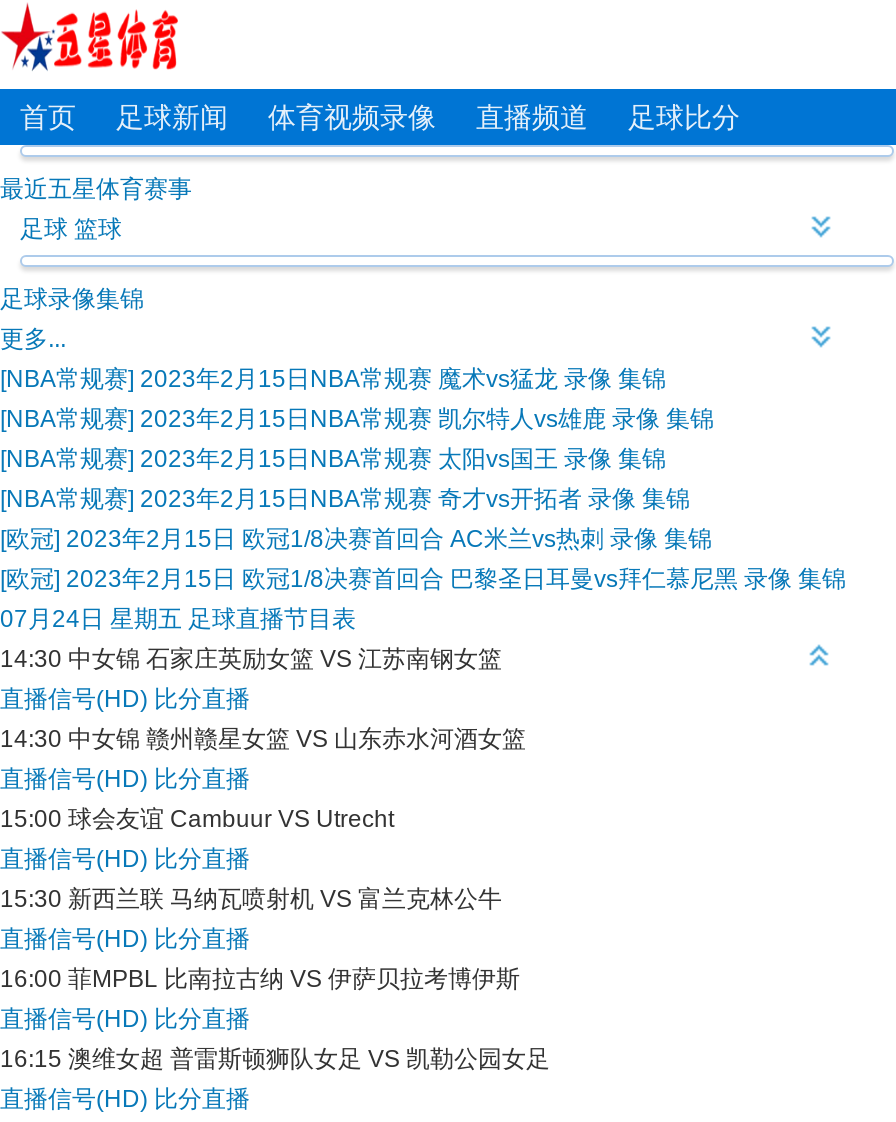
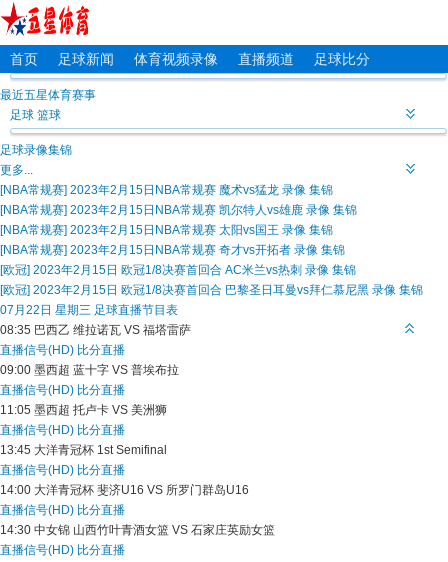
[0,605,502,673] 07月24日 星期五 足球直播节目表 | 14:30 中女锦石家庄英励女篮 VS 江苏南钢女篮 -> [0,303,191,337] 07月22日 星期三 足球直播节目表 | 08:35 巴西乙维拉诺瓦 VS 福塔雷萨
[0,725,526,753] 14:30 中女锦赣州赣星女篮 VS 山东赤水河酒女篮 -> [0,363,179,377] 09:00 墨西超蓝十字 VS 普埃布拉
[0,805,394,833] 15:00 球会友谊Cambuur VS Utrecht -> [0,403,167,417] 11:05 墨西超托卢卡 VS 美洲狮
[0,885,502,913] 15:30 新西兰联马纳瓦喷射机 VS 富兰克林公牛 -> [0,443,167,457] 13:45 大洋青冠杯1st Semifinal
[0,965,520,993] 16:00 菲MPBL比南拉古纳 VS 伊萨贝拉考博伊斯 -> [0,483,249,497] 14:00 大洋青冠杯斐济U16 VS 所罗门群岛U16
[0,1045,550,1073] 16:15 澳维女超普雷斯顿狮队女足 VS 凯勒公园女足 -> [0,523,275,537] 14:30 中女锦山西竹叶青酒女篮 VS 石家庄英励女篮

